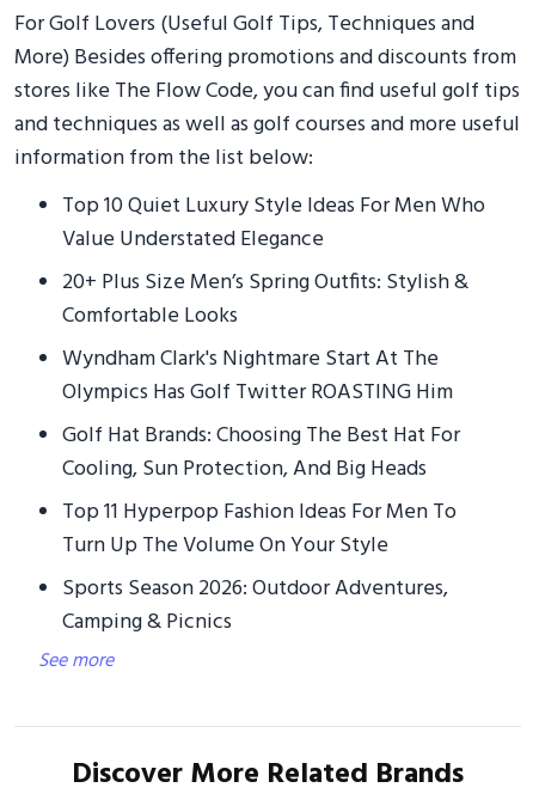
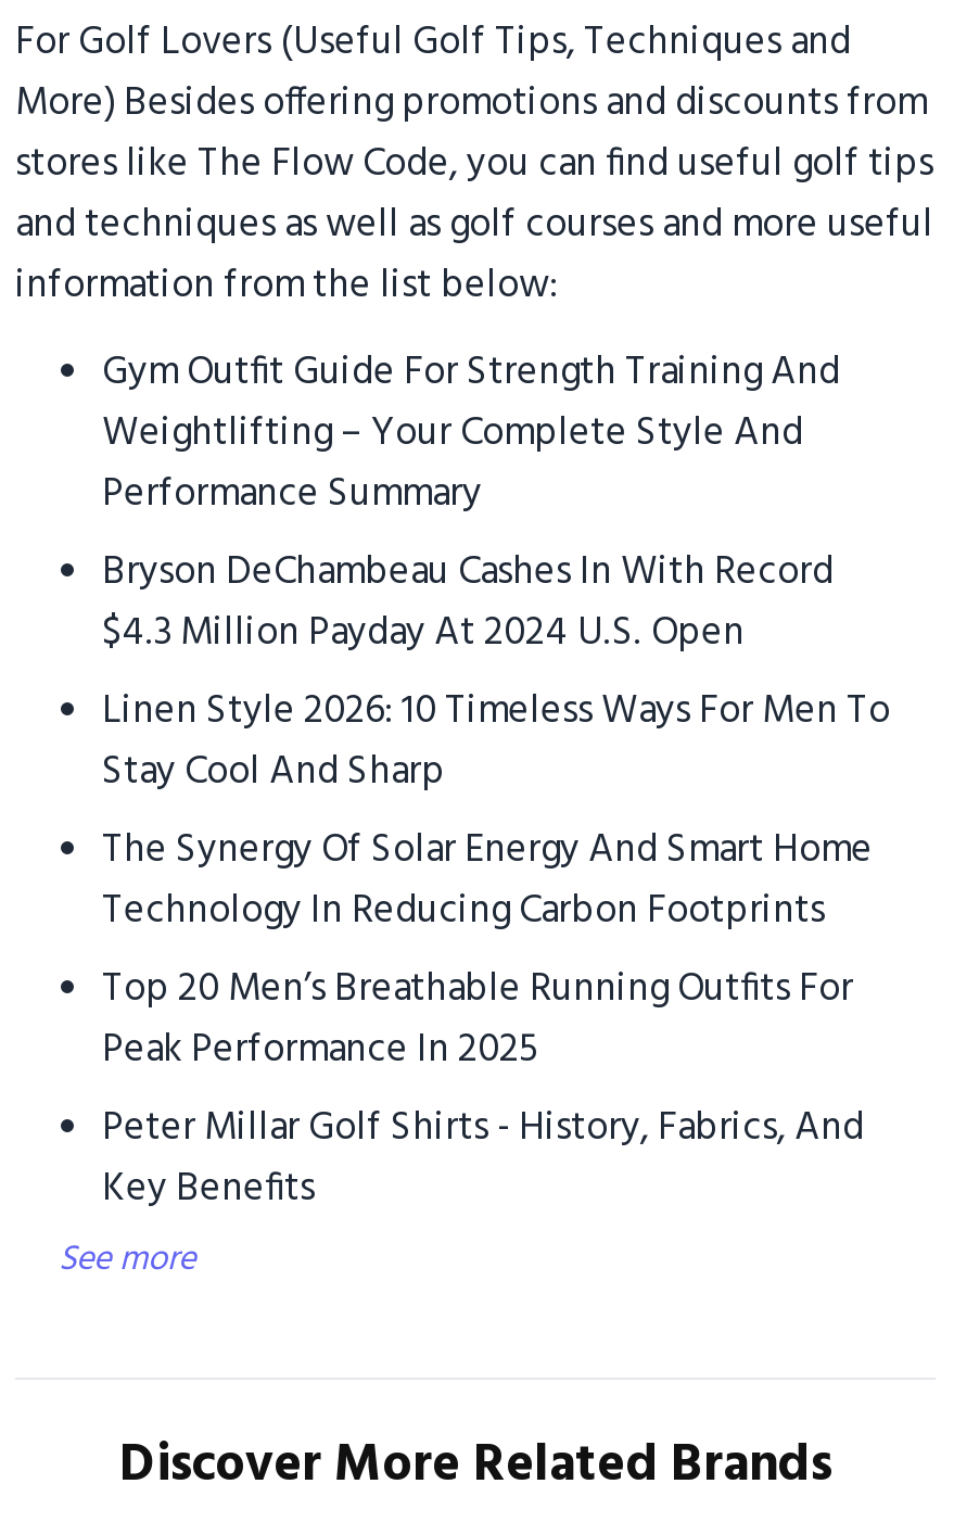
[62,189,485,640] Top 10 Quiet Luxury Style Ideas For Men Who | Value Understated Elegance | 20+ Plus Size Men’s Spring Outfits: Stylish & | Comfortable Looks | Wyndham Clark's Nightmare Start At The | Olympics Has Golf Twitter ROASTING Him | Golf Hat Brands: Choosing The Best Hat For | Cooling, Sun Protection, And Big Heads | Top 11 Hyperpop Fashion Ideas For Men To | Turn Up The Volume On Your Style | Sports Season 2026: Outdoor Adventures, | Camping & Picnics -> [102,342,890,1221] Gym Outfit Guide For Strength Training And | Weightlifting – Your Complete Style And | Performance Summary | Bryson DeChambeau Cashes In With Record | $4.3 Million Payday At 2024 U.S. Open | Linen Style 2026: 10 Timeless Ways For Men To | Stay Cool And Sharp | The Synergy Of Solar Energy And Smart Home | Technology In Reducing Carbon Footprints | Top 20 Men’s Breathable Running Outfits For | Peak Performance In 2025 | Peter Millar Golf Shirts - History, Fabrics, And | Key Benefits

